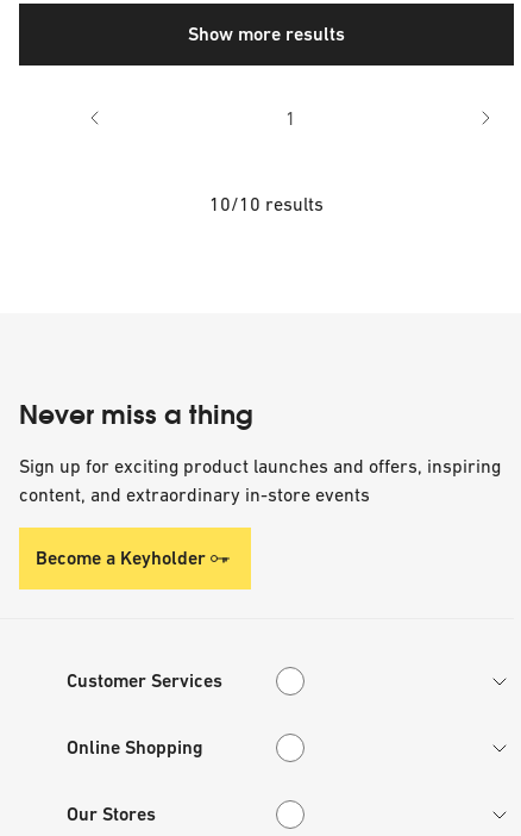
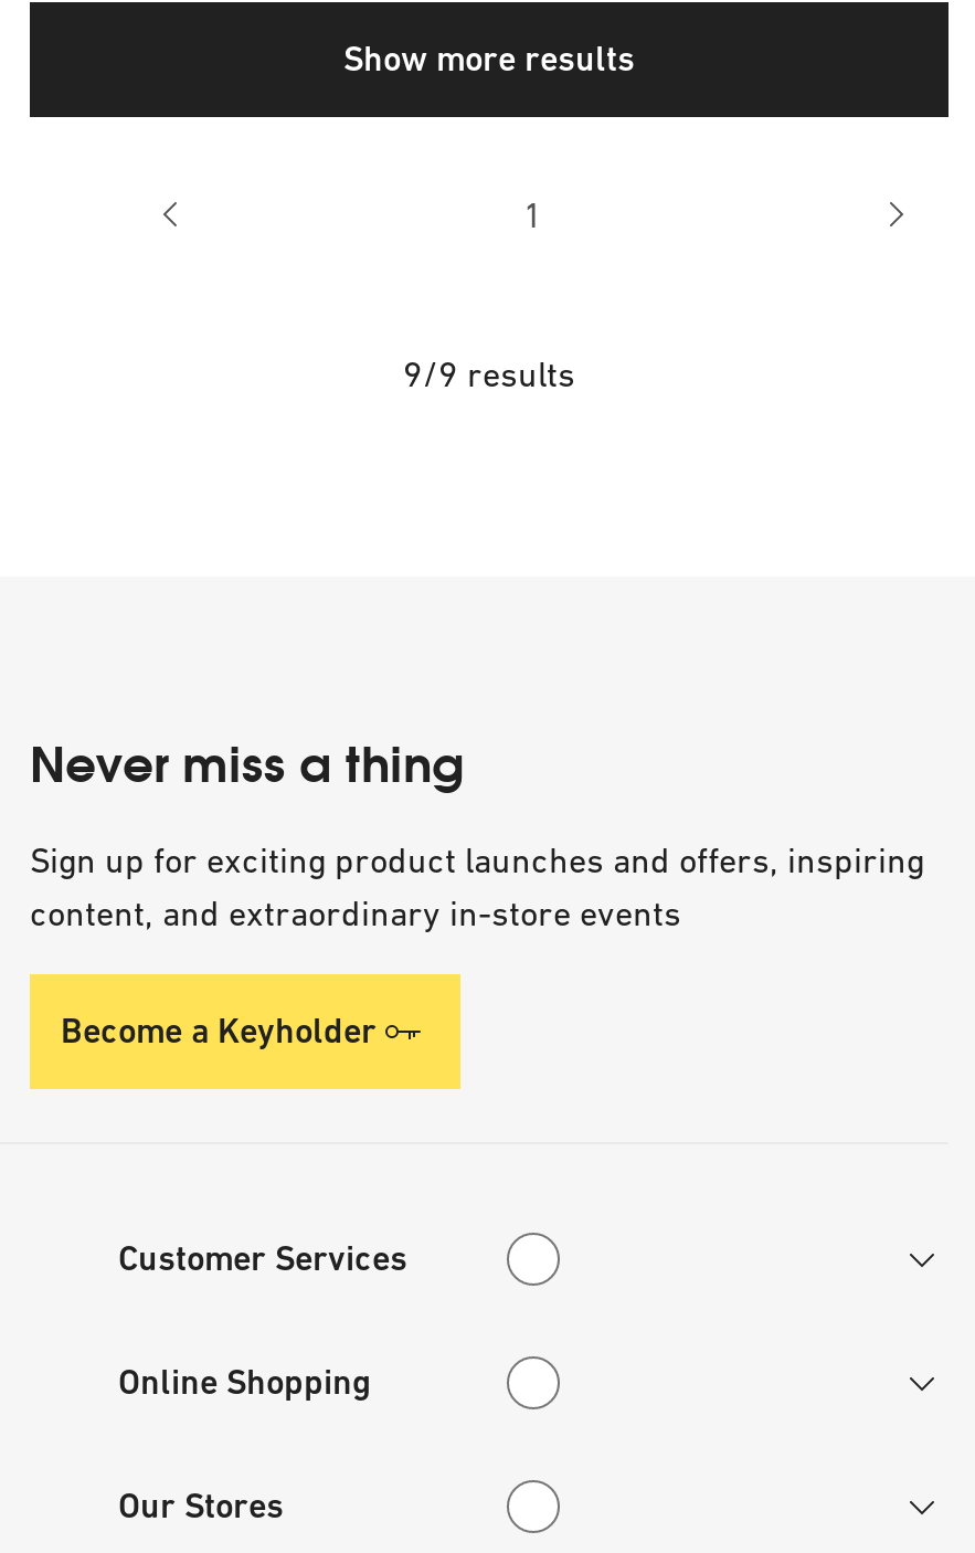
[209,192,324,214] 10/10 results -> [403,353,575,392] 9/9 results

